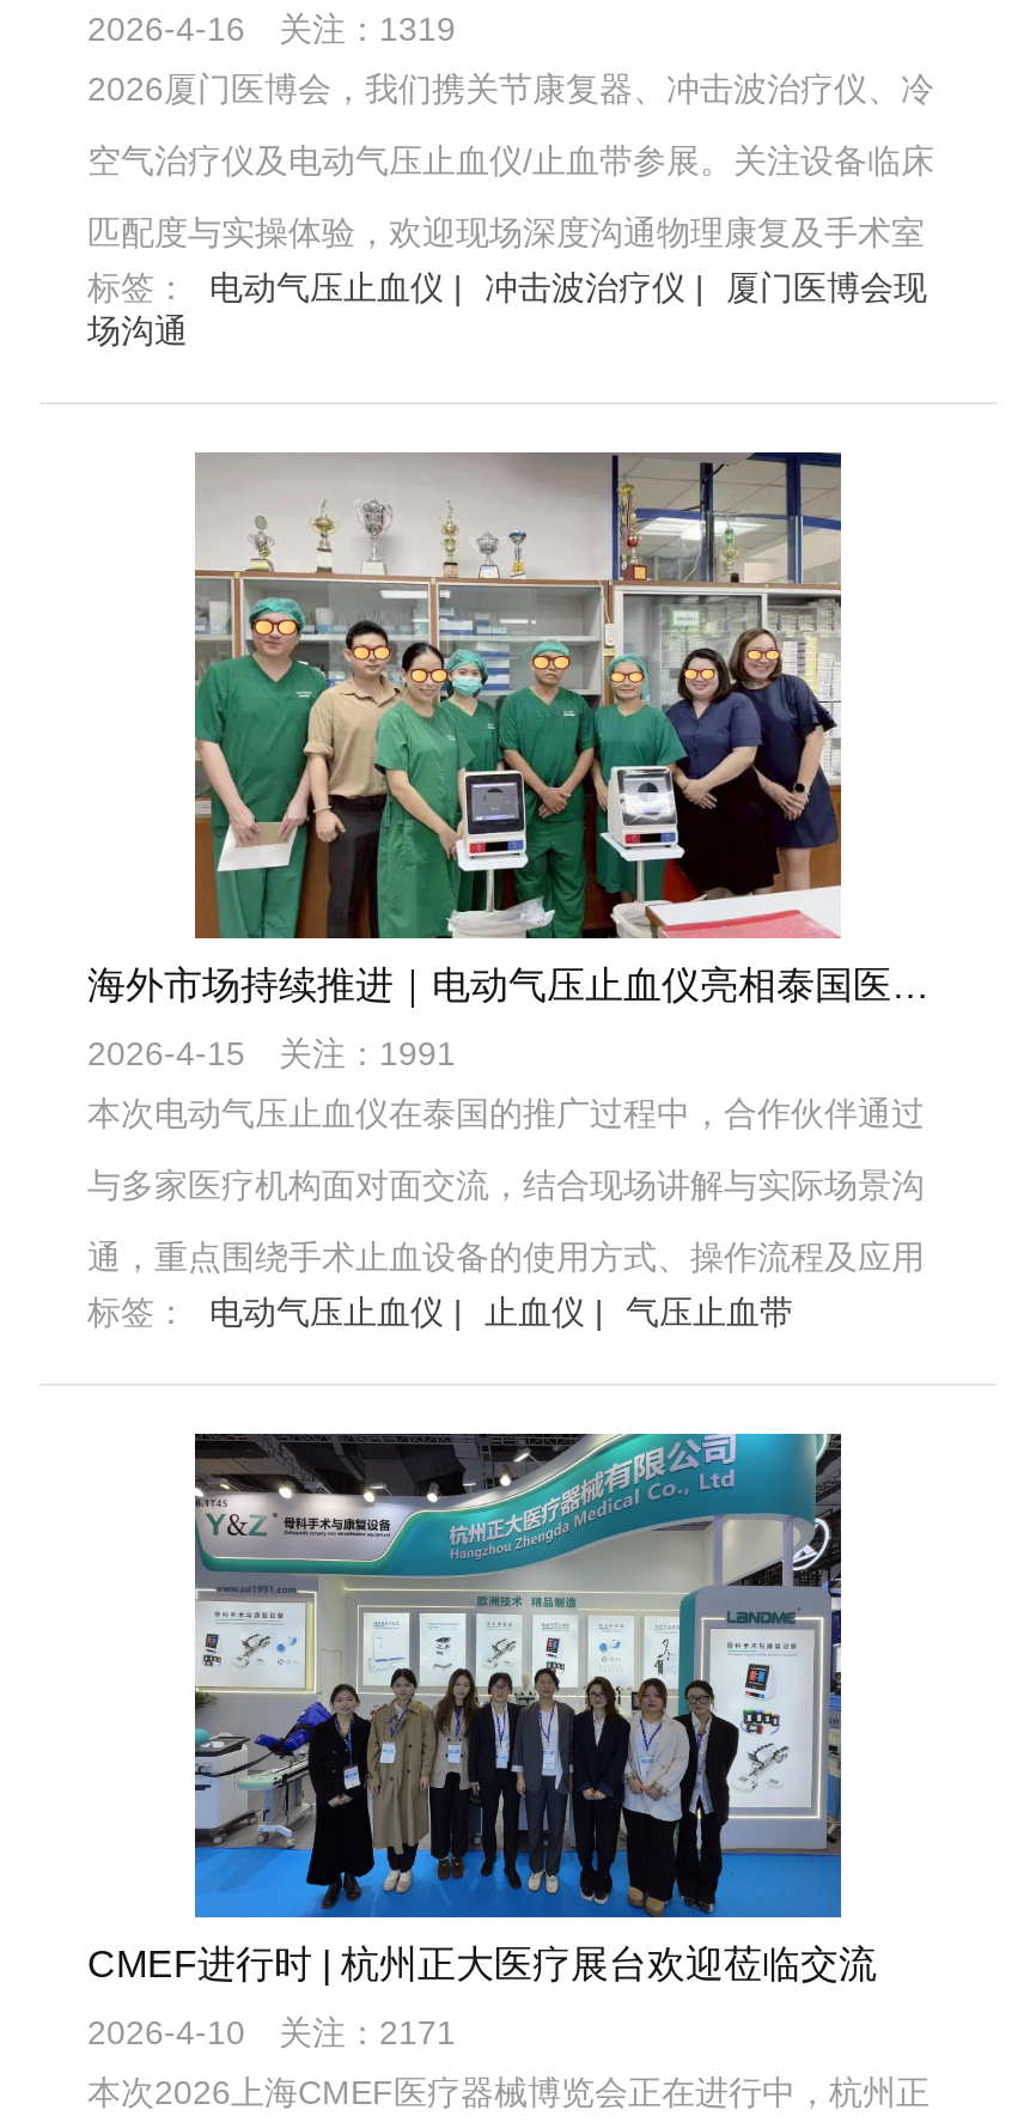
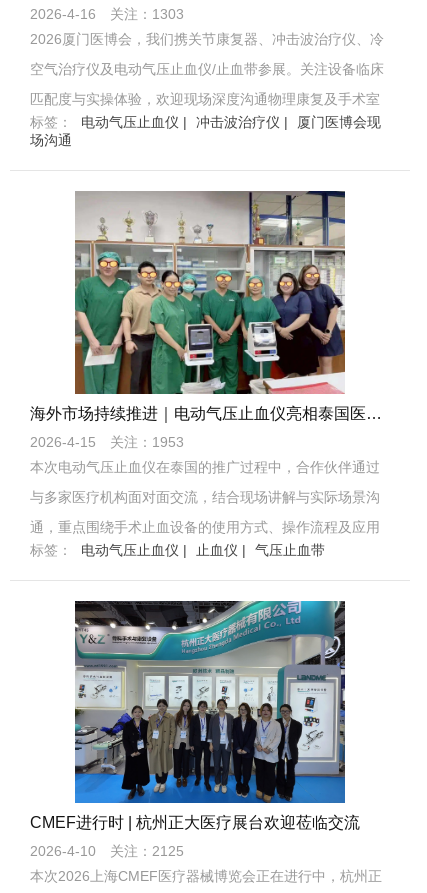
[87,10,456,48] 2026-4-16 关注：1319 -> [30,6,184,22] 2026-4-16 关注：1303
[87,1033,456,1071] 2026-4-15 关注：1991 -> [30,434,184,450] 2026-4-15 关注：1953
[87,2013,456,2052] 2026-4-10 关注：2171 -> [30,843,184,859] 2026-4-10 关注：2125

